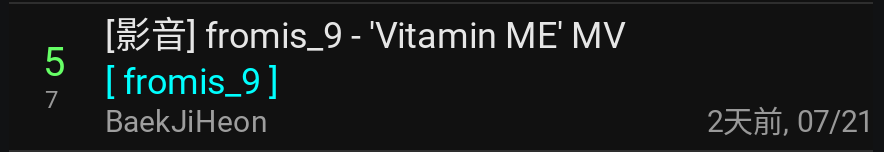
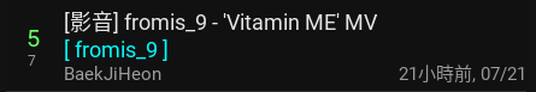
[707,104,873,140] 2天前, 07/21 -> [399,63,526,85] 21小時前, 07/21

